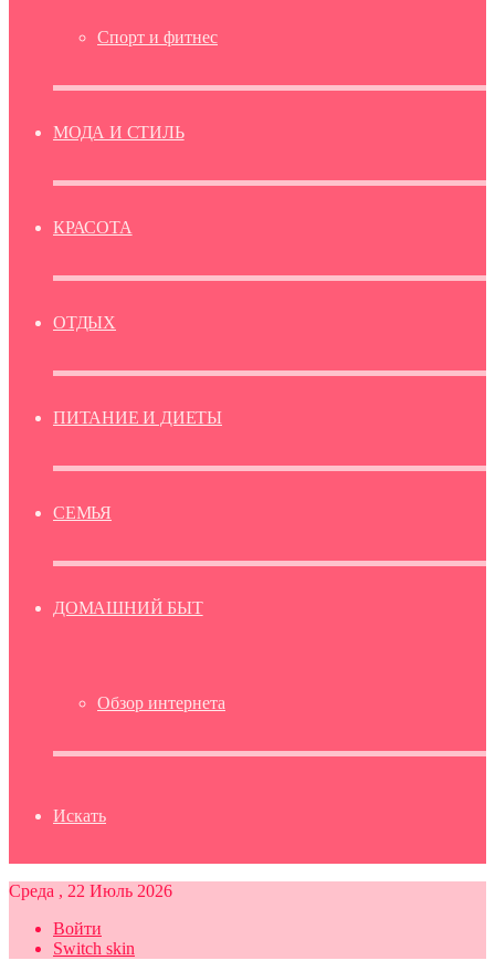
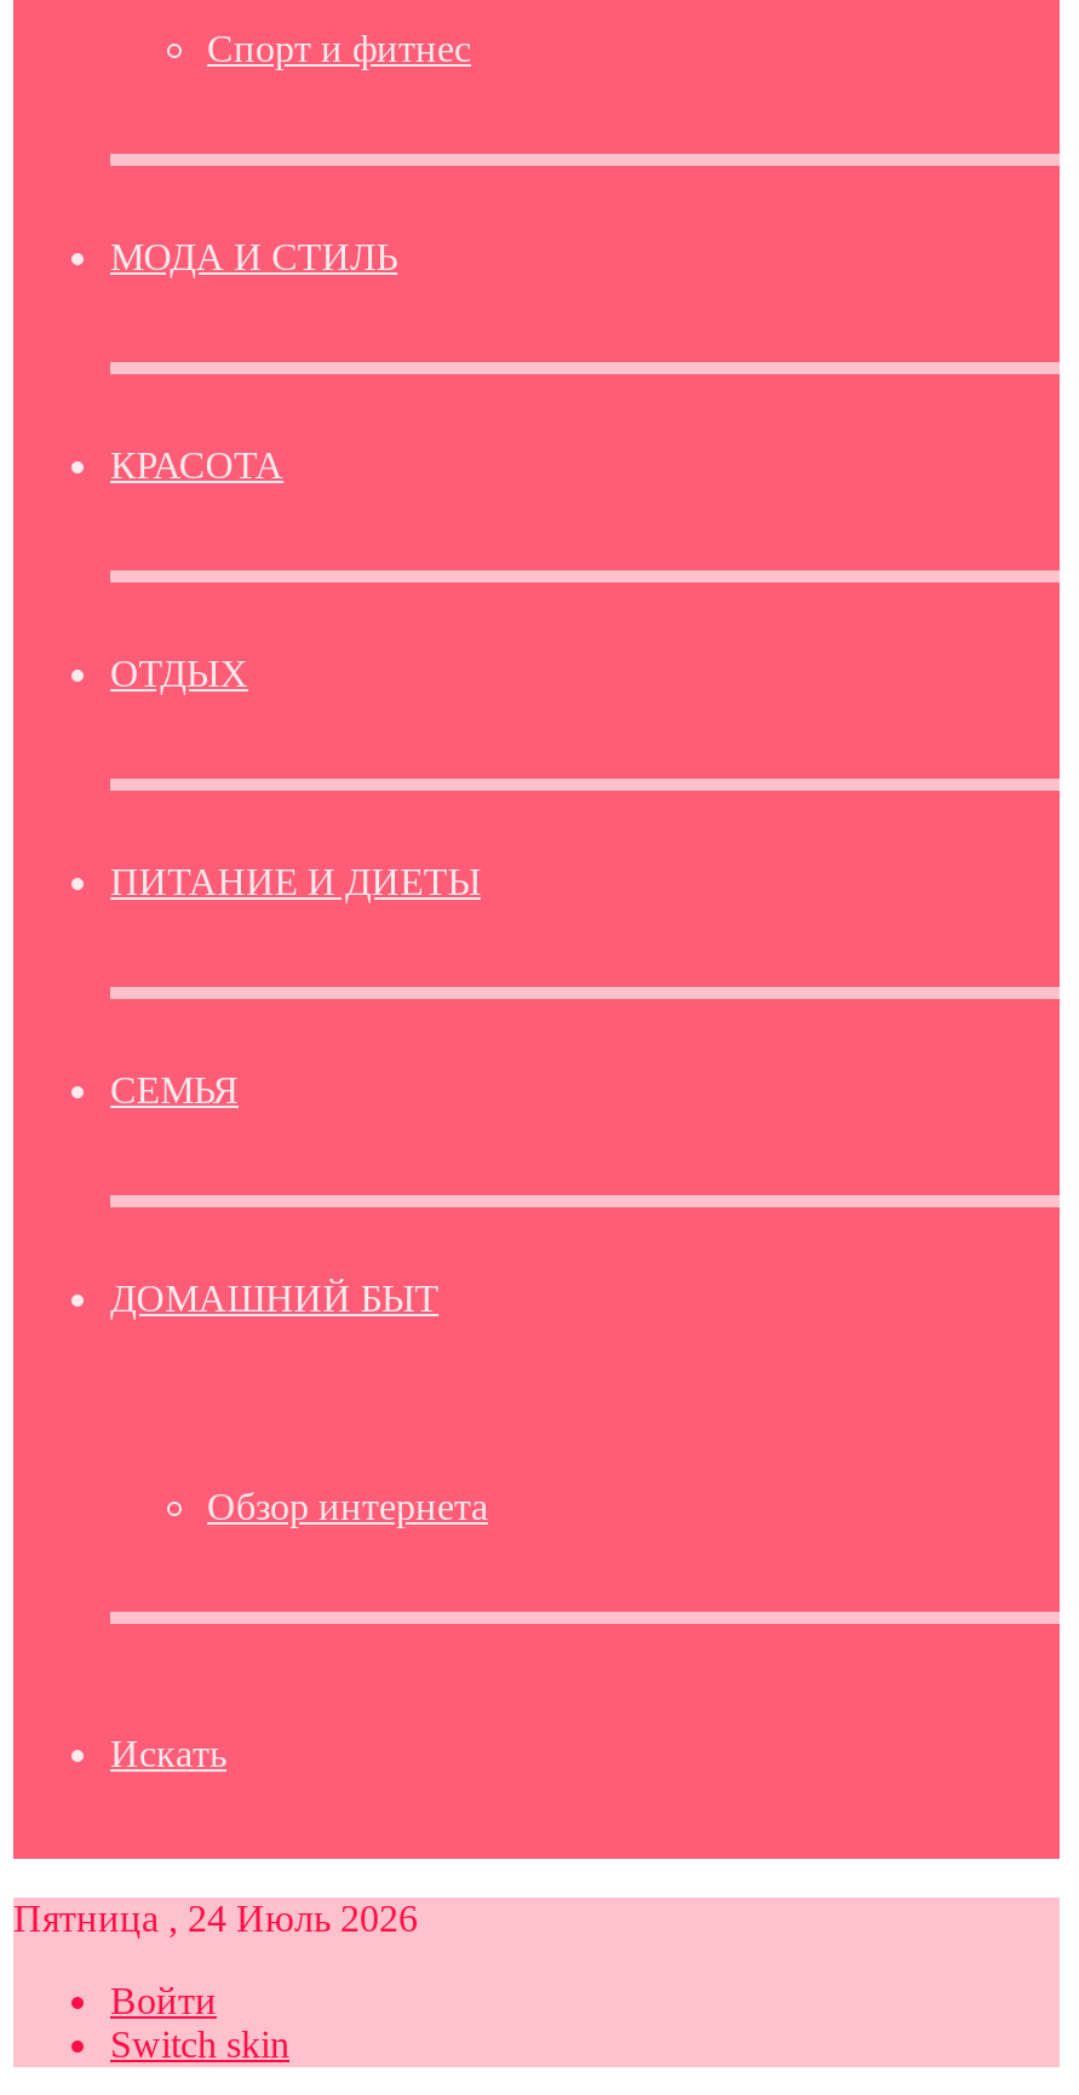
[9,881,172,900] Среда , 22 Июль 2026 -> [13,1898,418,1939] Пятница , 24 Июль 2026

